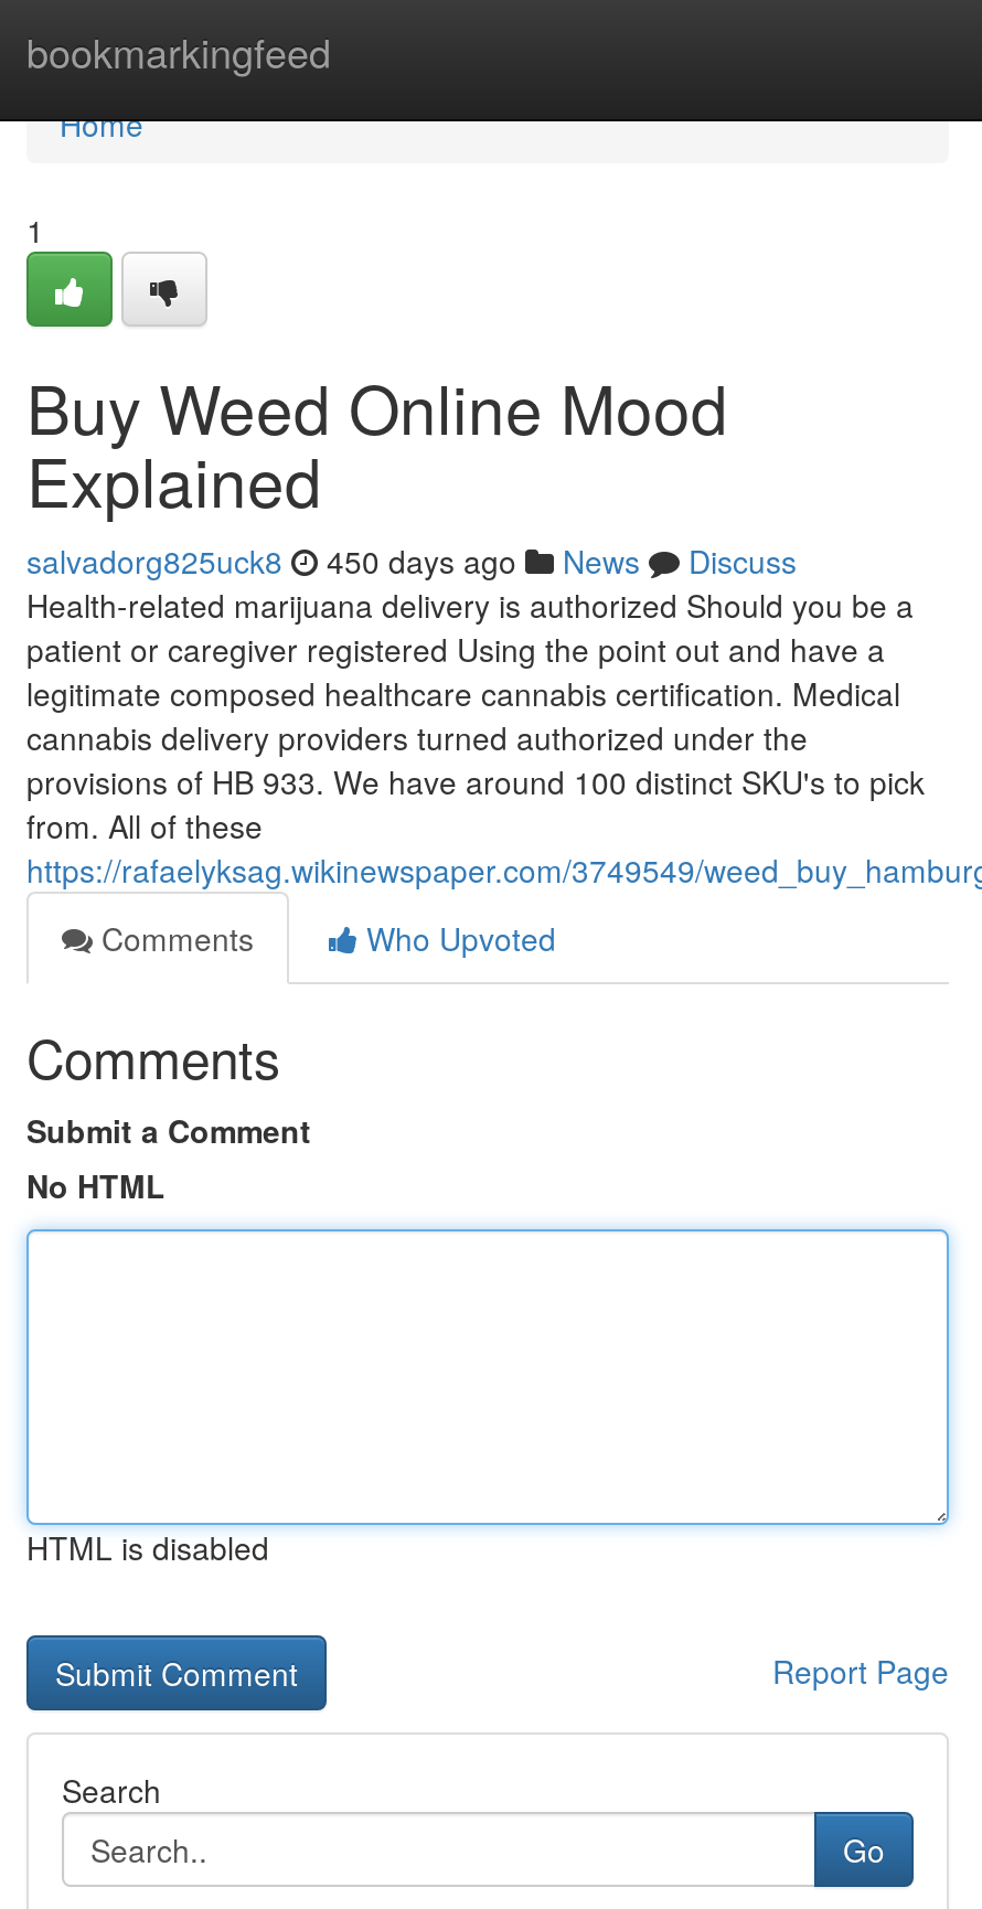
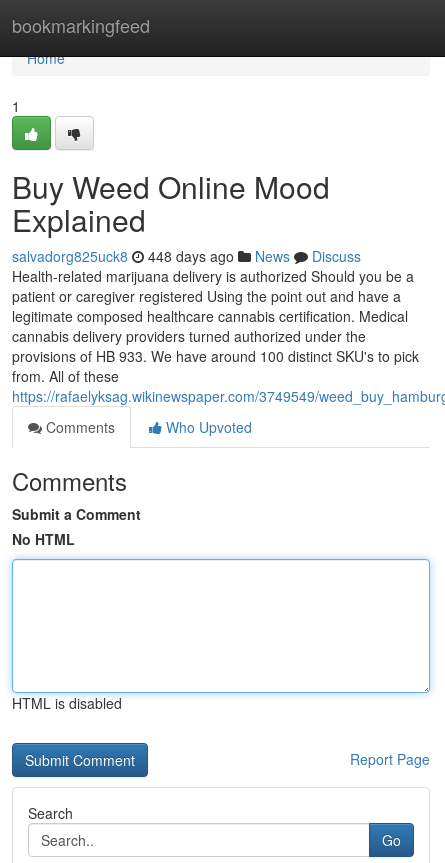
[26,538,797,583] salvadorg825uck8 450 days ago News Discuss -> [12,246,361,266] salvadorg825uck8 448 days ago News Discuss

